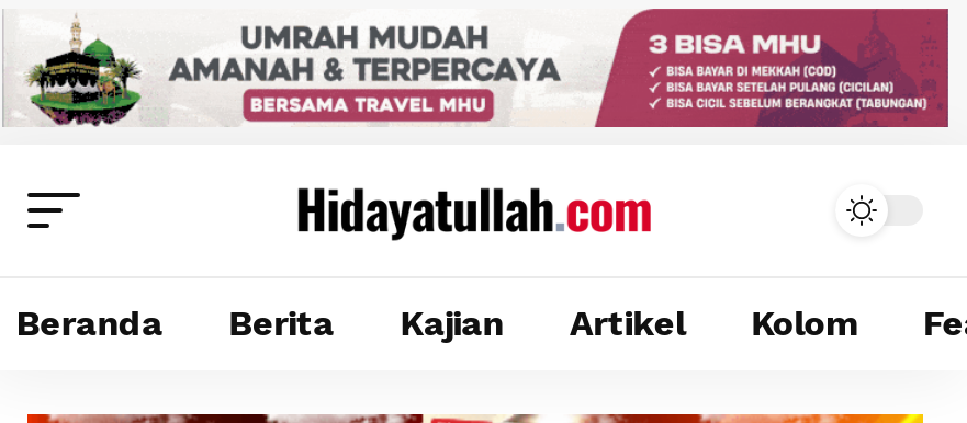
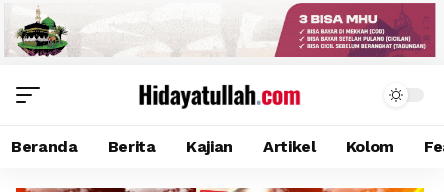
[168,24,561,125] [image] -> none

